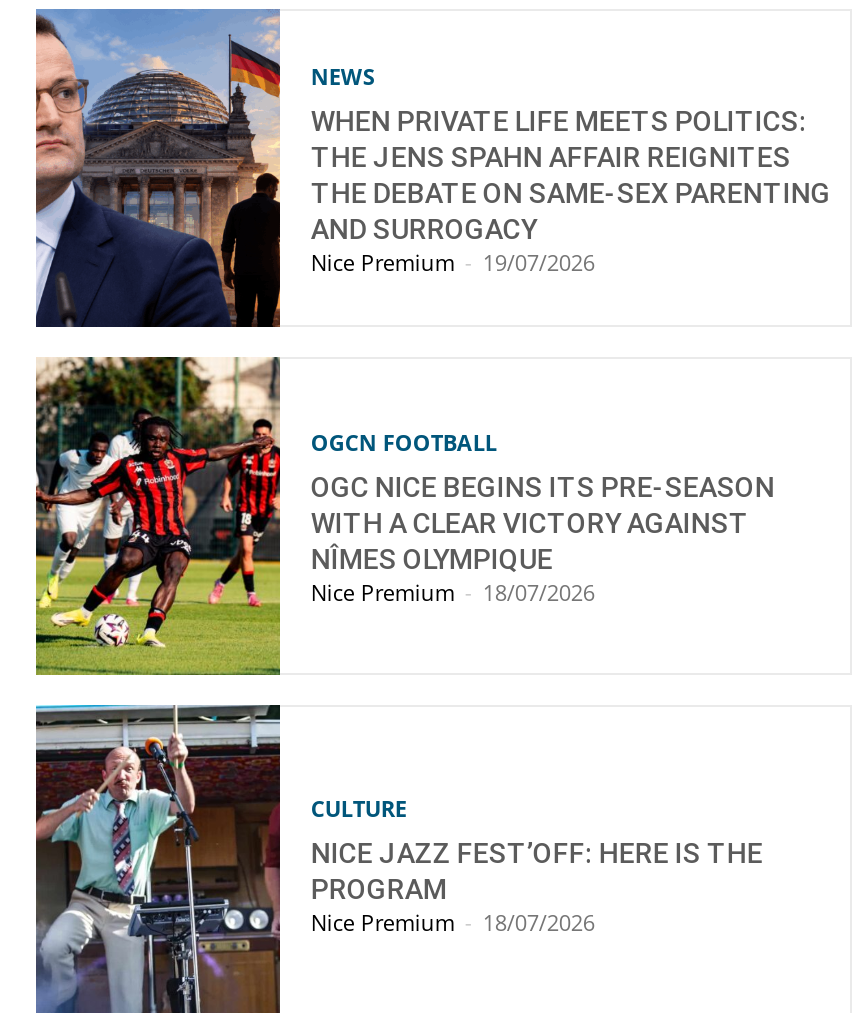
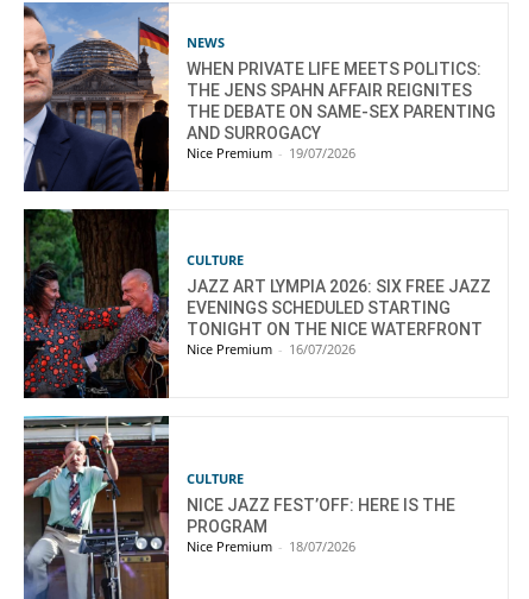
[34,355,775,677] [image] | OGCN FOOTBALL | OGC NICE BEGINS ITS PRE-SEASON | WITH A CLEAR VICTORY AGAINST | NÎMES OLYMPIQUE | Nice Premium - 18/07/2026 -> [23,208,491,399] [image] | CULTURE | JAZZ ART LYMPIA 2026: SIX FREE JAZZ | EVENINGS SCHEDULED STARTING | TONIGHT ON THE NICE WATERFRONT | Nice Premium - 16/07/2026

